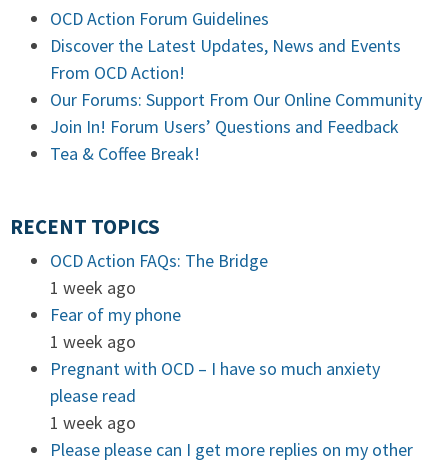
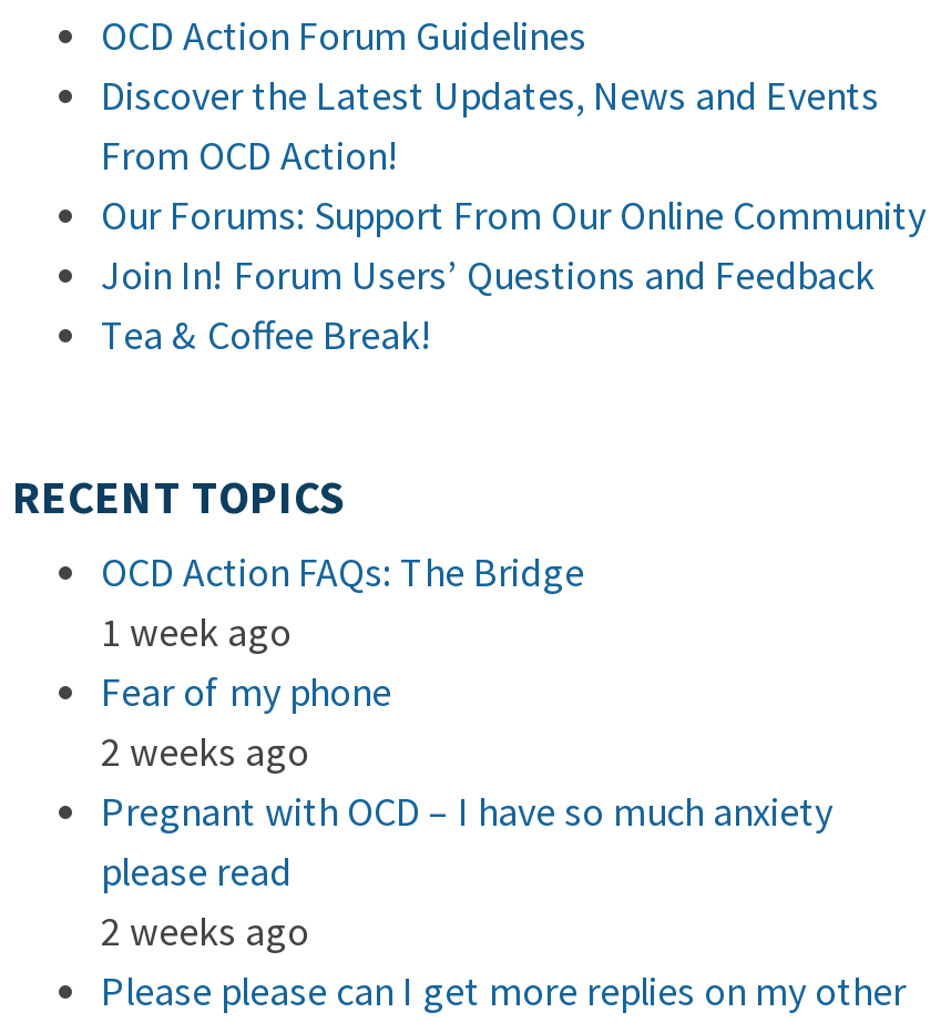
[50,330,136,353] 1 week ago -> [101,726,309,777] 2 weeks ago
[50,411,136,434] 1 week ago -> [101,906,309,956] 2 weeks ago

